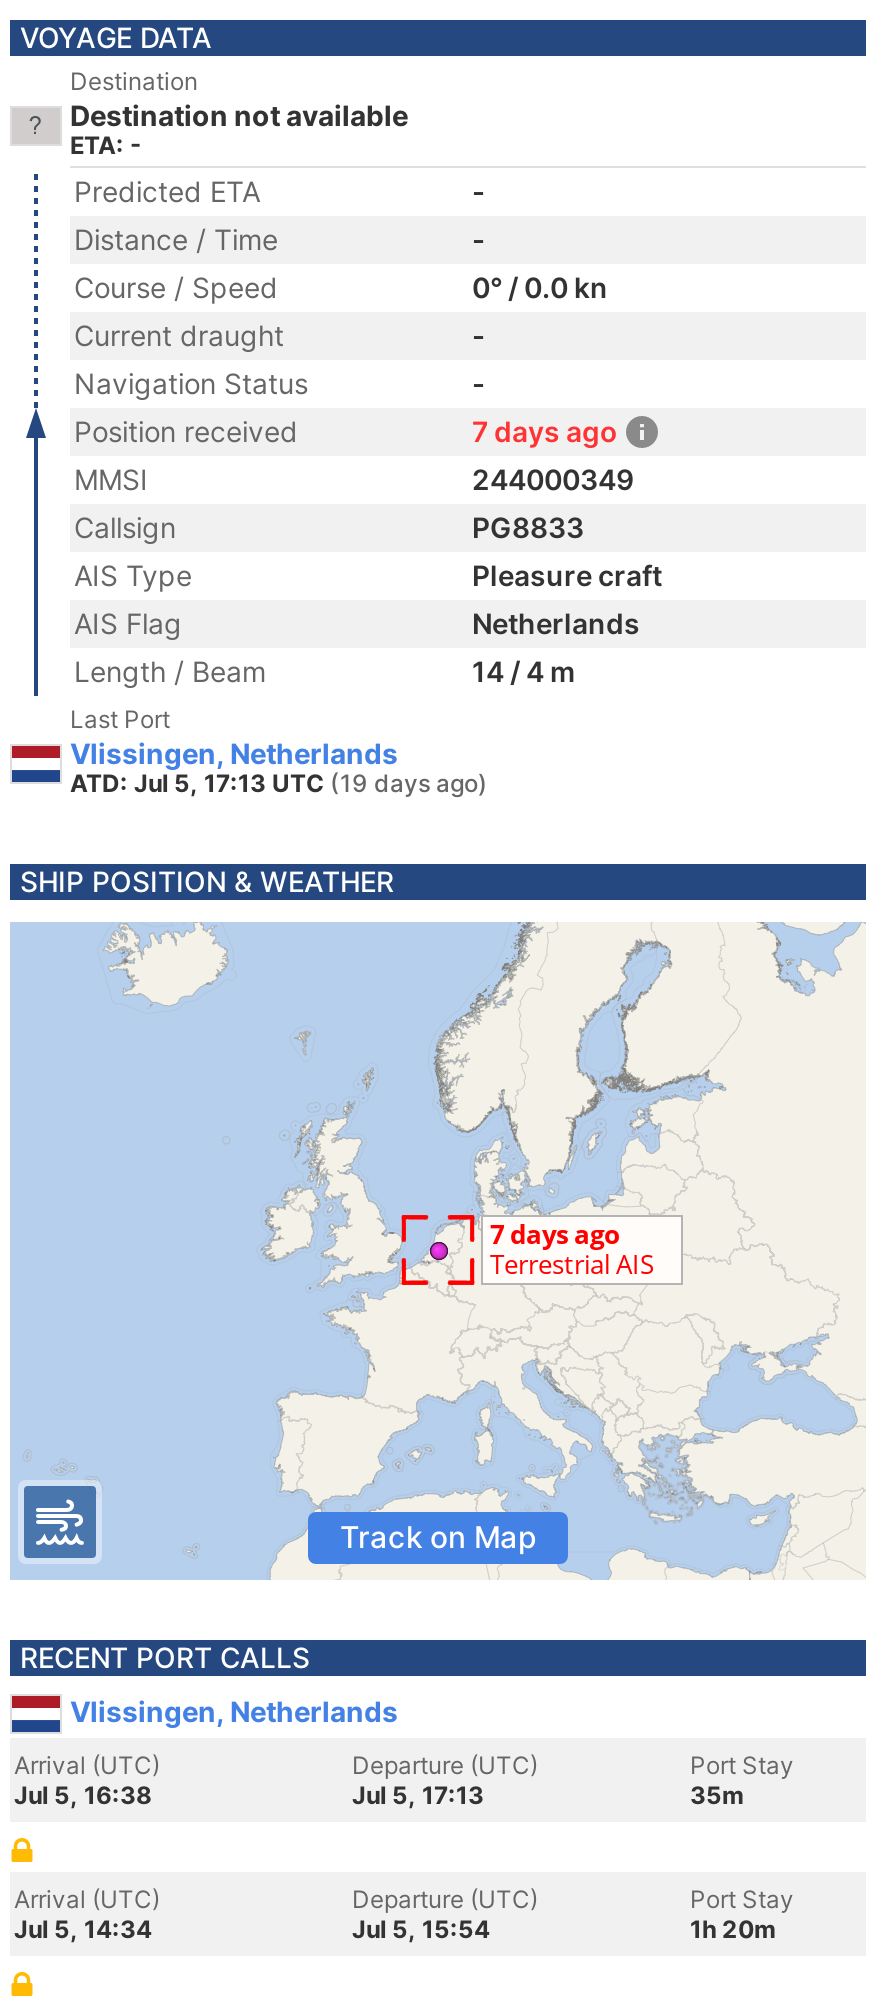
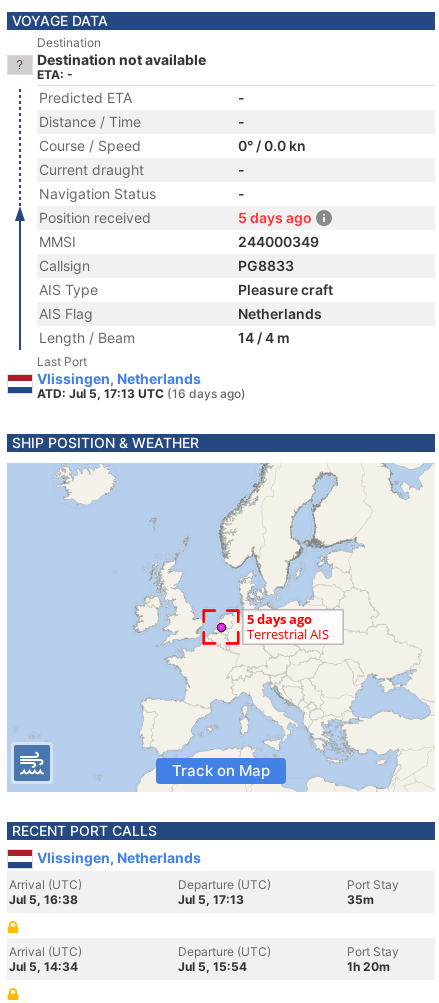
[472,414,618,448] 7 days ago -> [238,209,312,226] 5 days ago
[70,768,488,798] ATD: Jul 5, 17:13 UTC (19 days ago) -> [37,386,246,401] ATD: Jul 5, 17:13 UTC (16 days ago)

